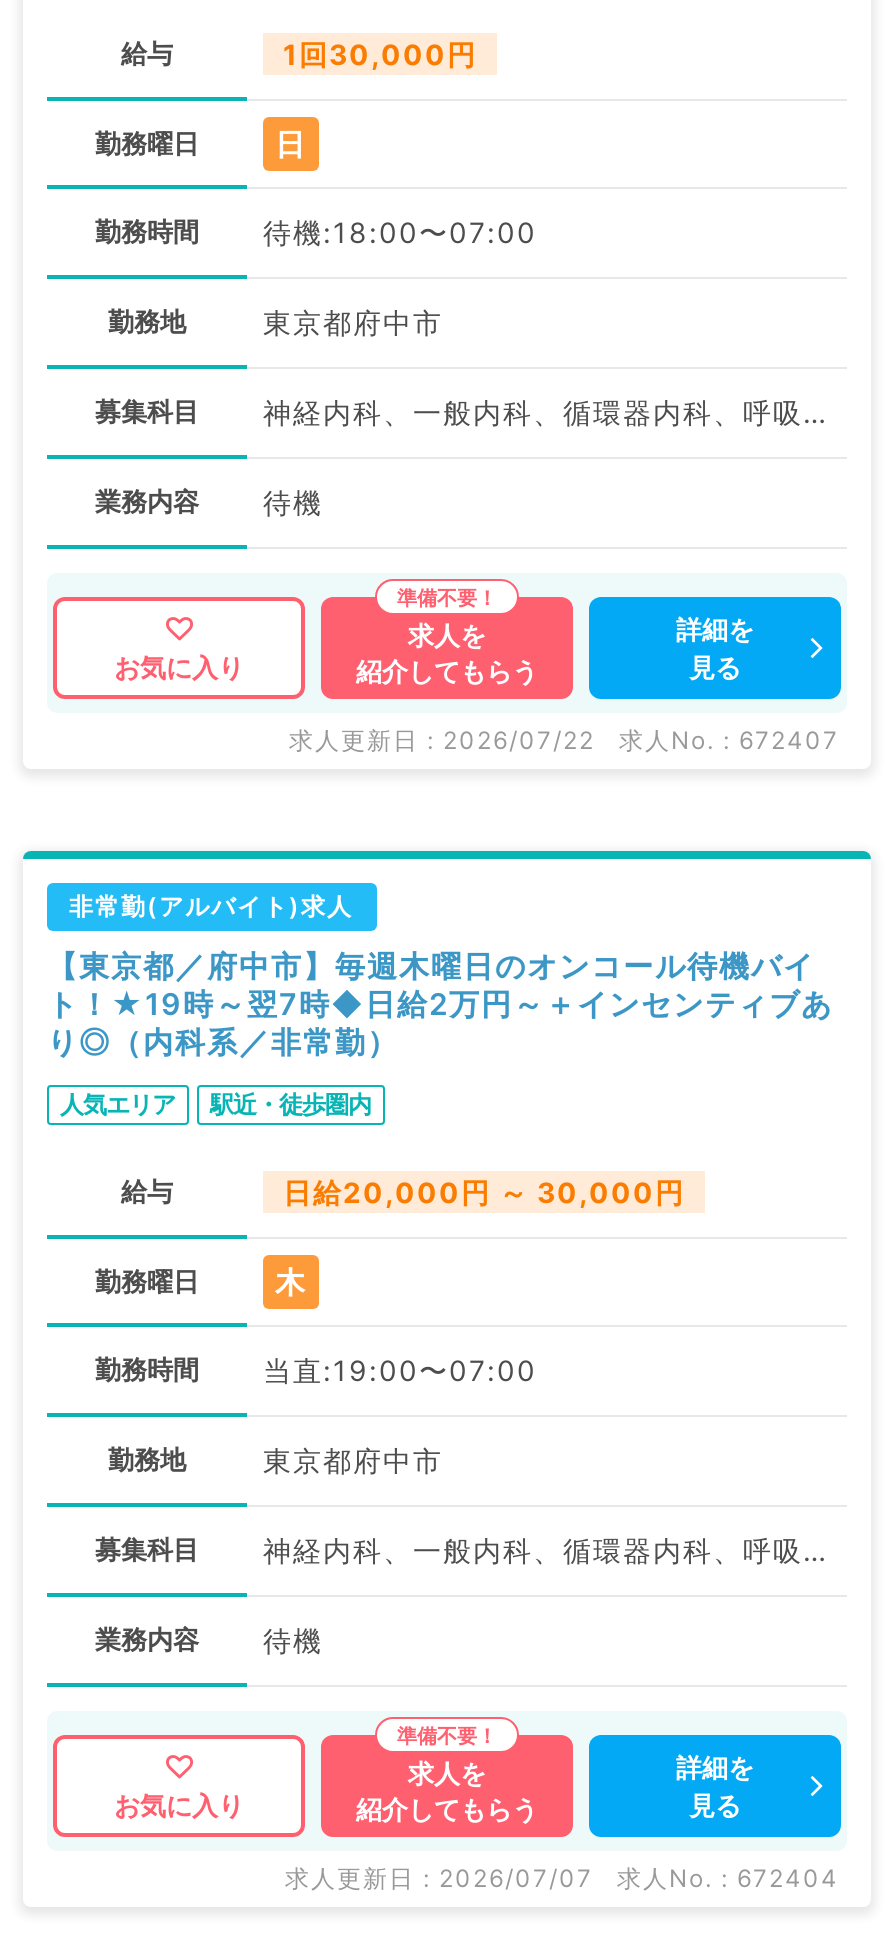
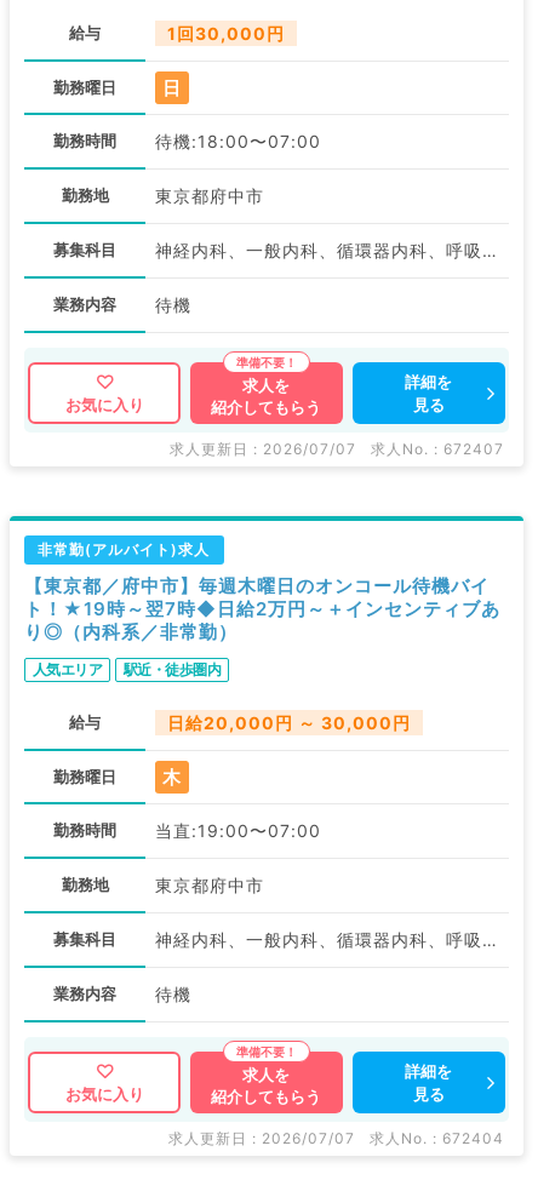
[289,725,839,755] 求人更新日 : 2026/07/22 求人No. : 672407 -> [170,440,504,458] 求人更新日 : 2026/07/07 求人No. : 672407

